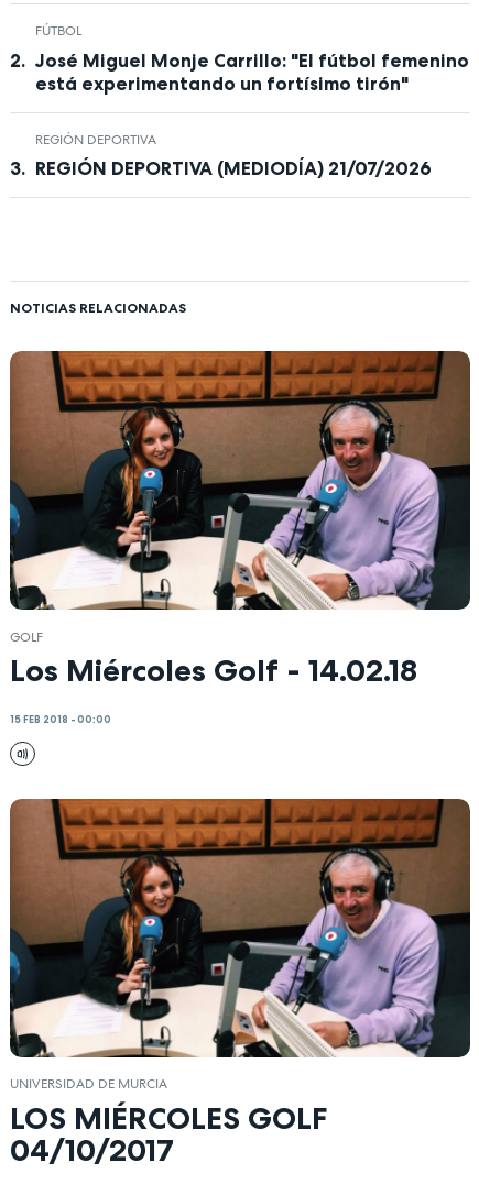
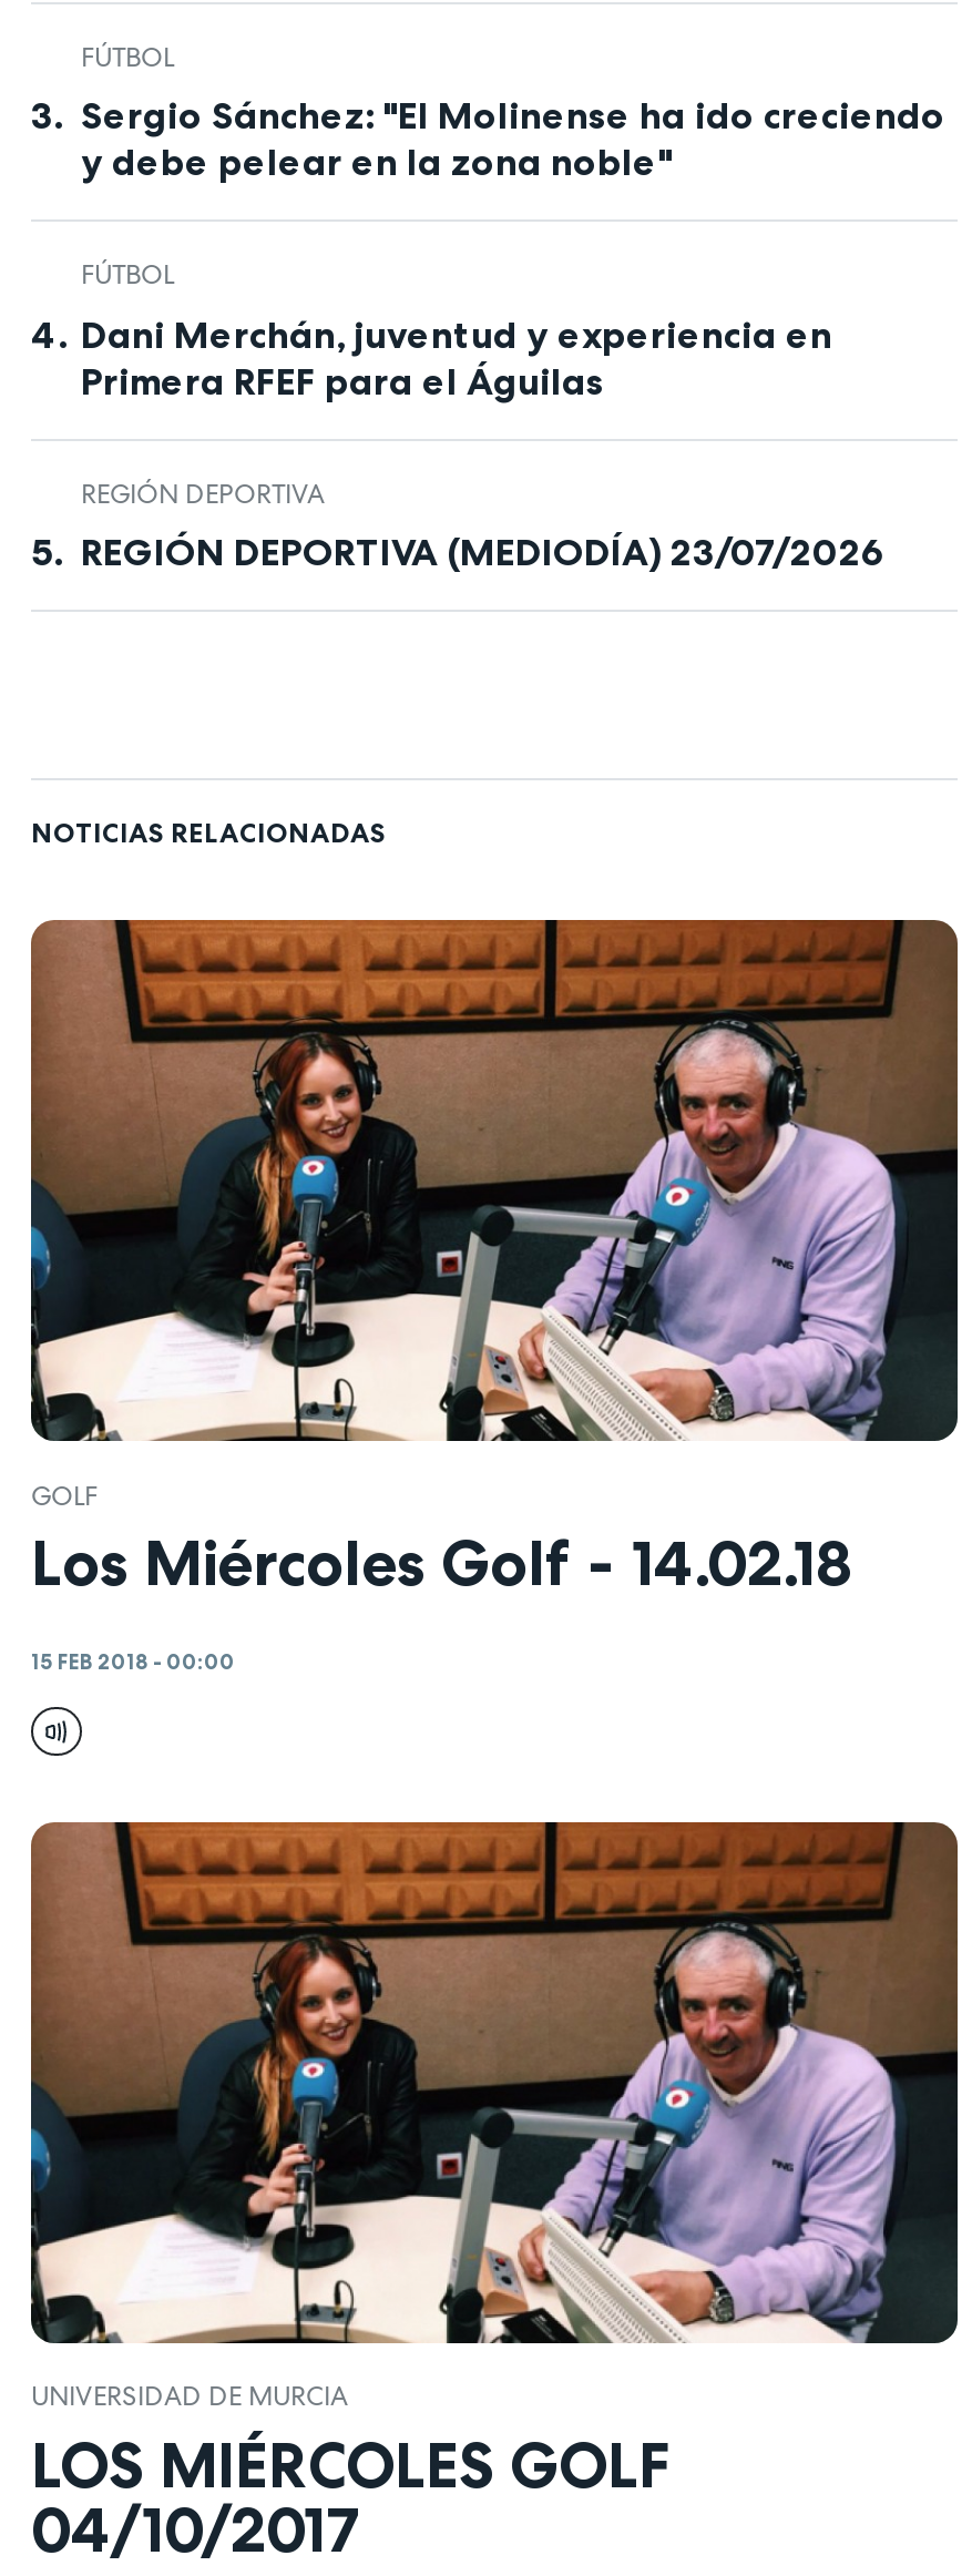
[35,50,469,95] José Miguel Monje Carrillo: "El fútbol femenino | está experimentando un fortísimo tirón" -> [81,94,945,403] Sergio Sánchez: "El Molinense ha ido creciendo | y debe pelear en la zona noble" | FÚTBOL | Dani Merchán, juventud y experiencia en | Primera RFEF para el Águilas
[35,158,431,180] REGIÓN DEPORTIVA (MEDIODÍA) 21/07/2026 -> [81,531,886,575] REGIÓN DEPORTIVA (MEDIODÍA) 23/07/2026

